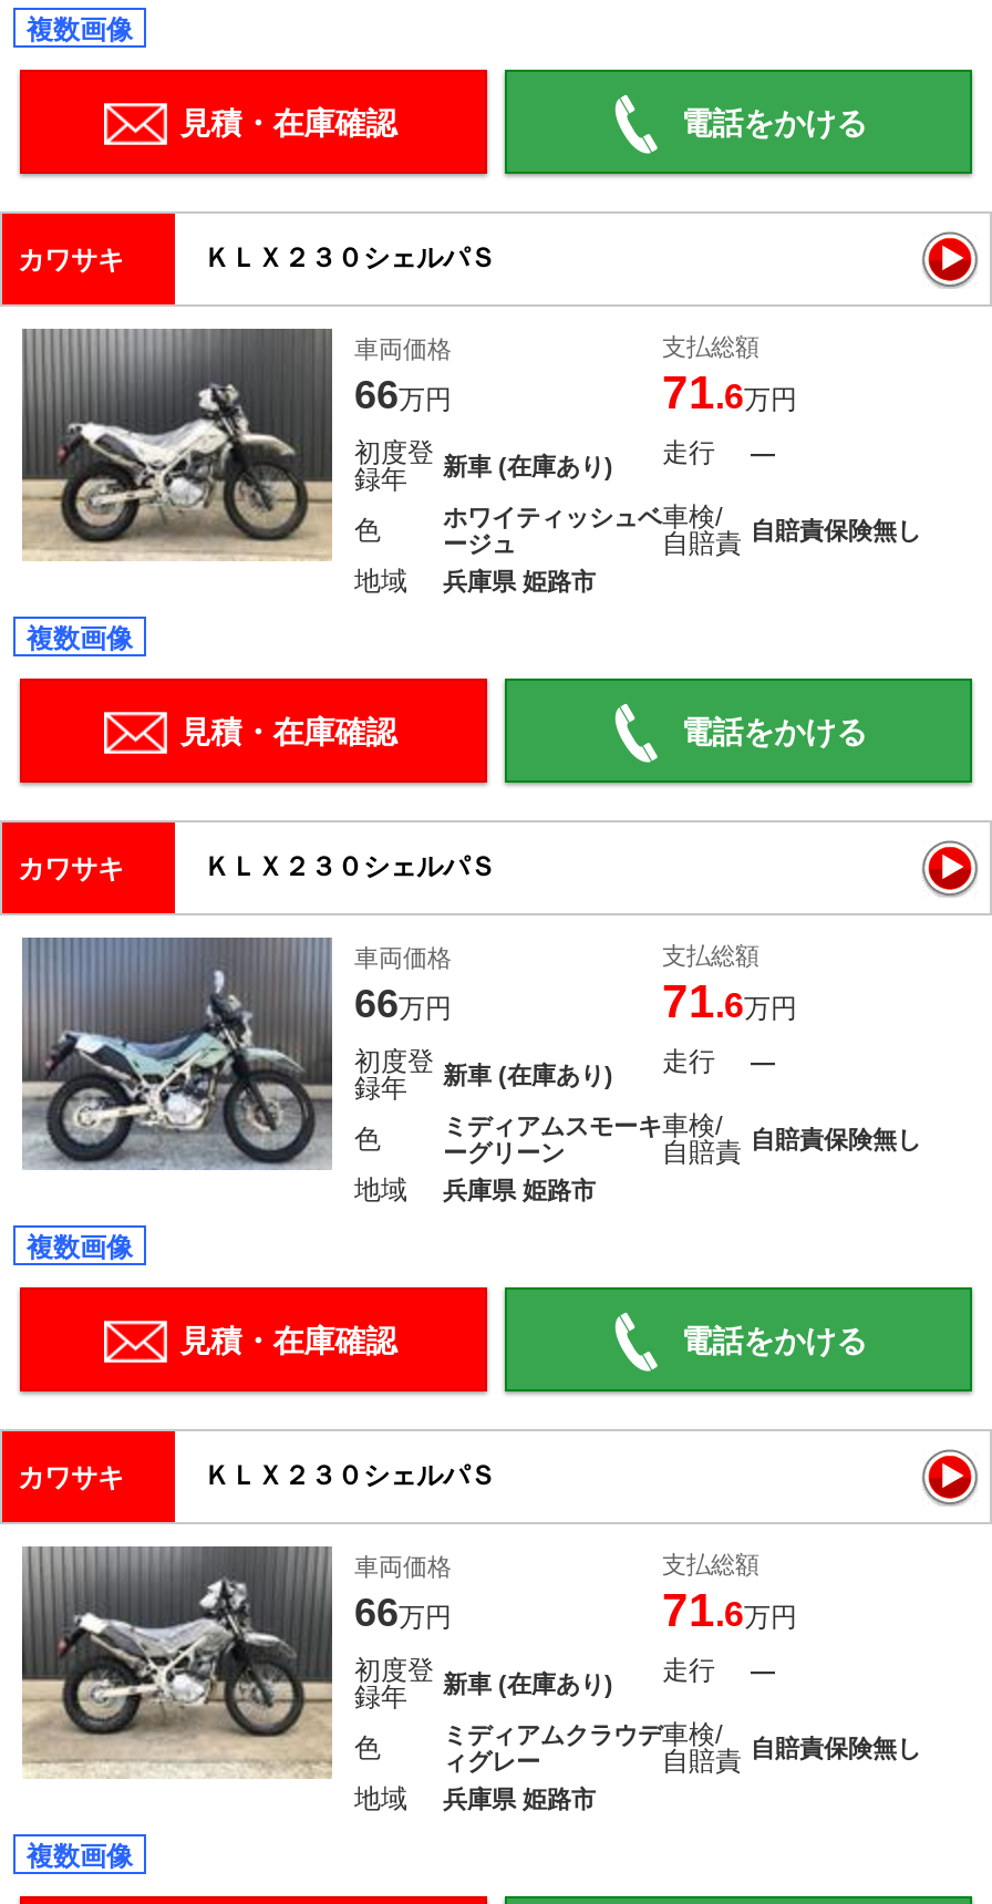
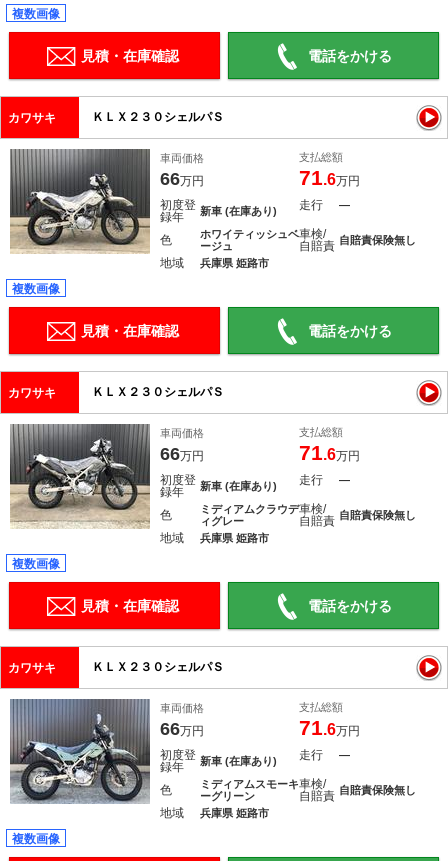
moved [22,942,332,1170] -> [10,700,150,804]: [image]
moved [443,1113,662,1166] -> [200,778,299,802]: ミディアムスモーキ | ーグリーン
moved [22,1546,332,1777] -> [10,424,150,528]: [image]
moved [443,1722,662,1775] -> [200,503,299,527]: ミディアムクラウデ | ィグレー

